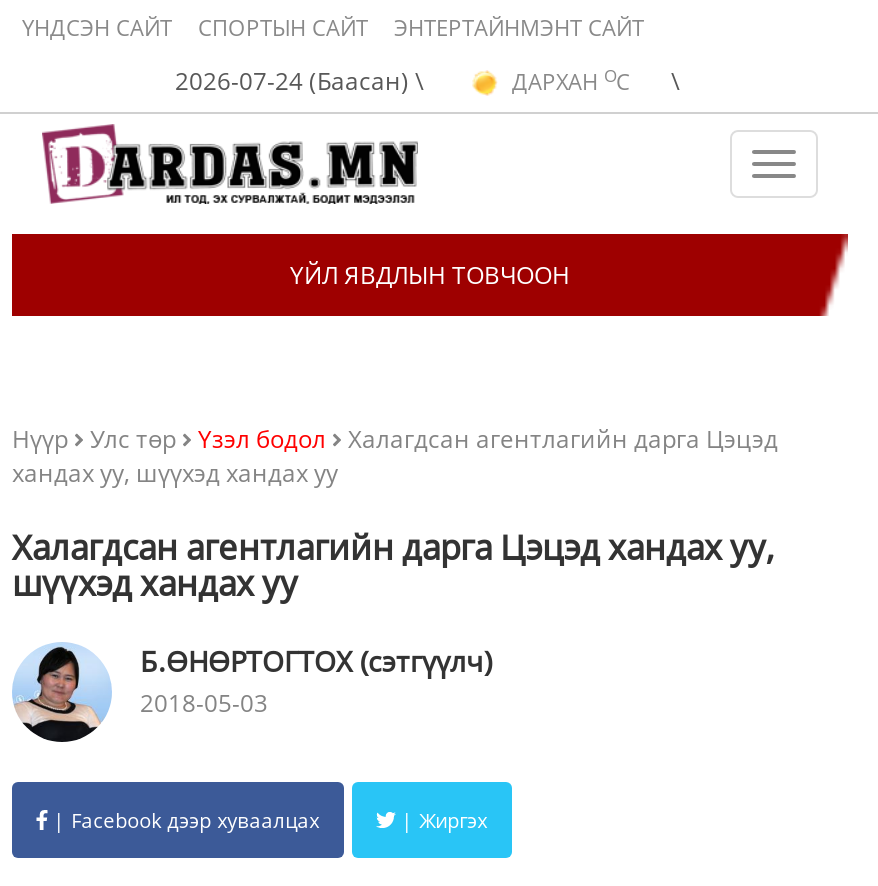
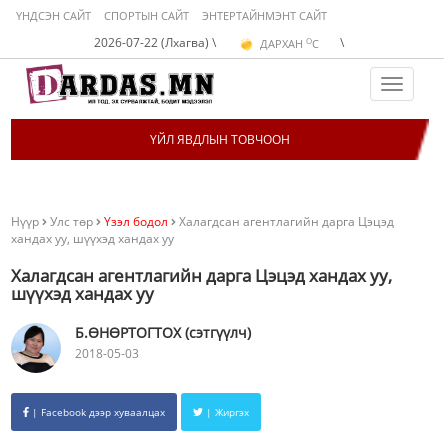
[175,64,429,98] 2026-07-24 (Баасан) \ -> [93,34,218,51] 2026-07-22 (Лхагва) \

